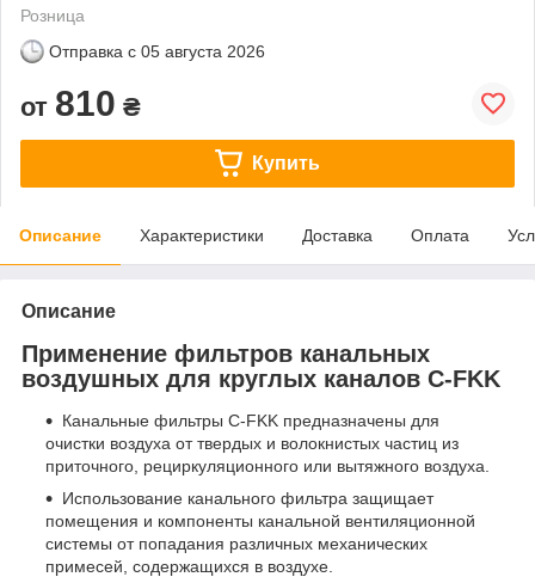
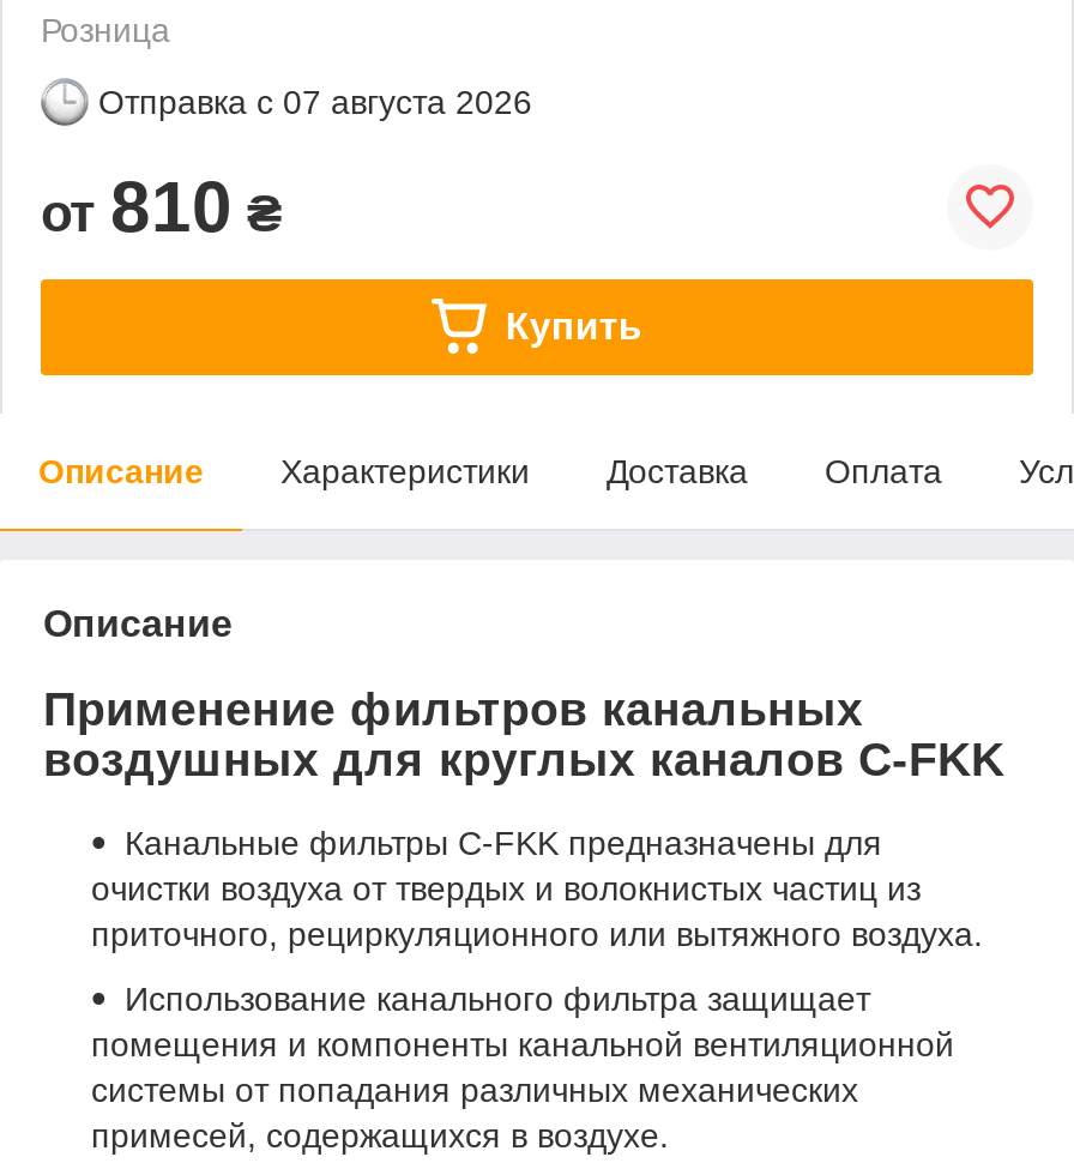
[49,42,265,61] Отправка с 05 августа 2026 -> [98,82,532,121] Отправка с 07 августа 2026

